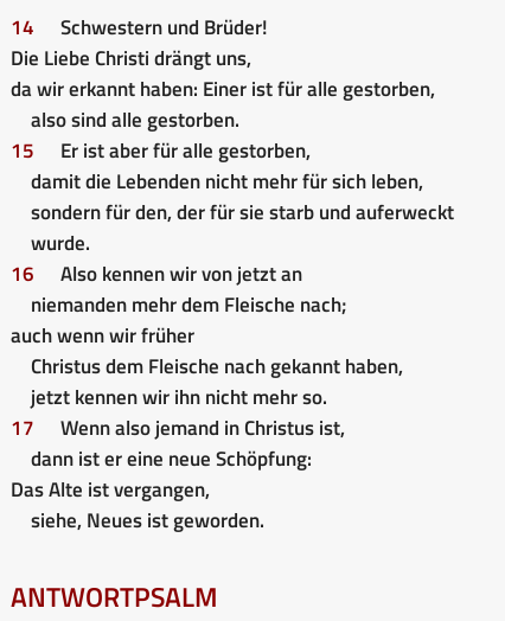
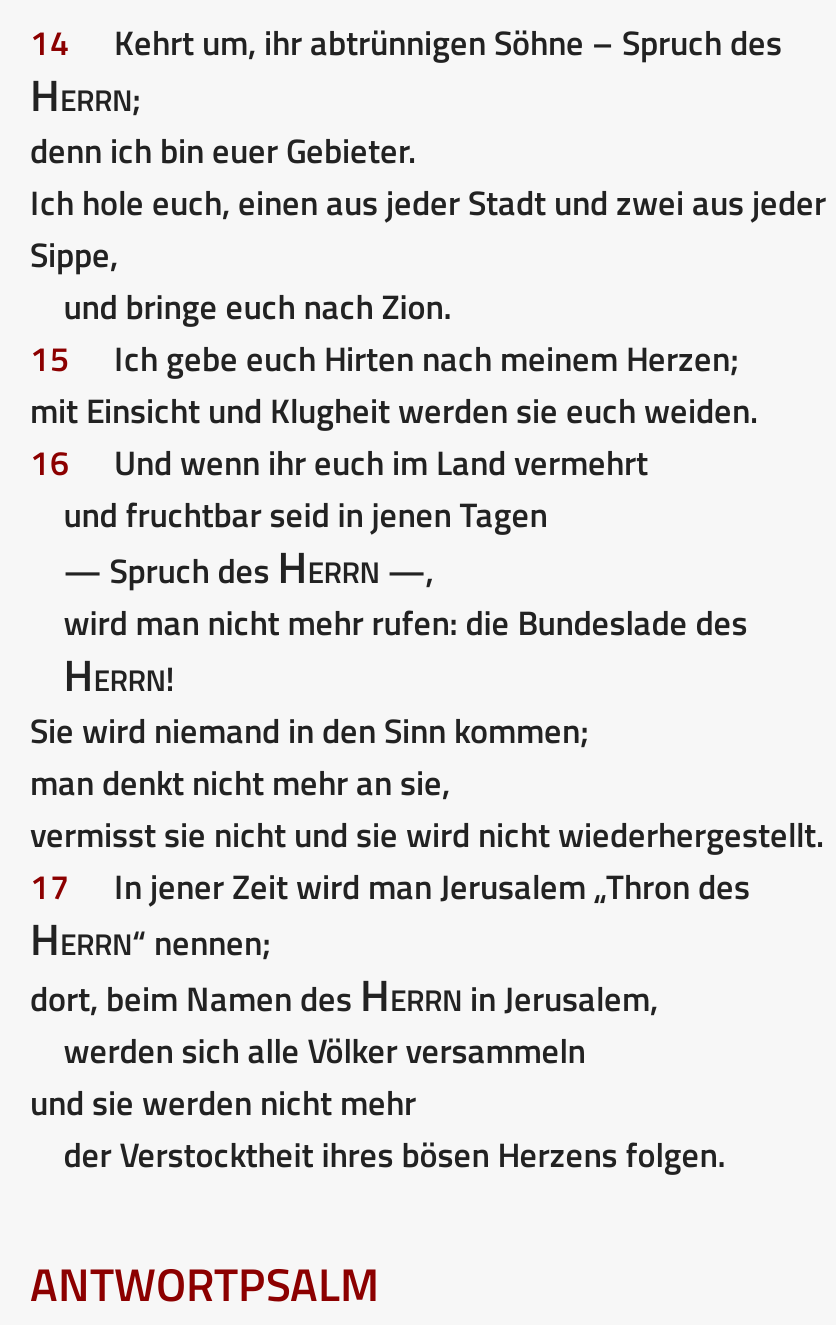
[11,12,435,135] Schwestern und Brüder! | Die Liebe Christi drängt uns, | da wir erkannt haben: Einer ist für alle gestorben, | also sind alle gestorben. -> [30,17,826,333] Kehrt um, ihr abtrünnigen Söhne – Spruch des | Herrn; | denn ich bin euer Gebieter. | Ich hole euch, einen aus jeder Stadt und zwei aus jeder | Sippe, | und bringe euch nach Zion.
[31,135,454,258] Er ist aber für alle gestorben, | damit die Lebenden nicht mehr für sich leben, | sondern für den, der für sie starb und auferweckt | wurde. -> [30,333,758,437] Ich gebe euch Hirten nach meinem Herzen; | mit Einsicht und Klugheit werden sie euch weiden.
[11,258,403,412] Also kennen wir von jetzt an | niemanden mehr dem Fleische nach; | auch wenn wir früher | Christus dem Fleische nach gekannt haben, | jetzt kennen wir ihn nicht mehr so. -> [30,437,824,861] Und wenn ihr euch im Land vermehrt | und fruchtbar seid in jenen Tagen | — Spruch des Herrn—, | wird man nicht mehr rufen: die Bundeslade des | Herrn! | Sie wird niemand in den Sinn kommen; | man denkt nicht mehr an sie, | vermisst sie nicht und sie wird nicht wiederhergestellt.
[11,412,345,536] Wenn also jemand in Christus ist, | dann ist er eine neue Schöpfung: | Das Alte ist vergangen, | siehe, Neues ist geworden. -> [30,861,750,1181] In jener Zeit wird man Jerusalem „Thron des | Herrn“ nennen; | dort, beim Namen des Herrn in Jerusalem, | werden sich alle Völker versammeln | und sie werden nicht mehr | der Verstocktheit ihres bösen Herzens folgen.

